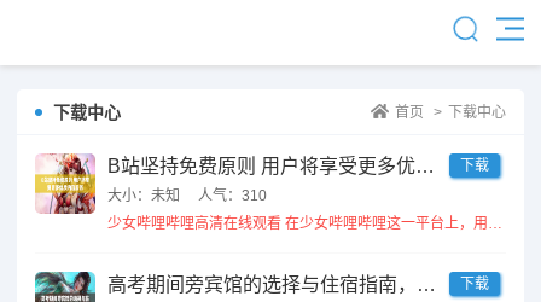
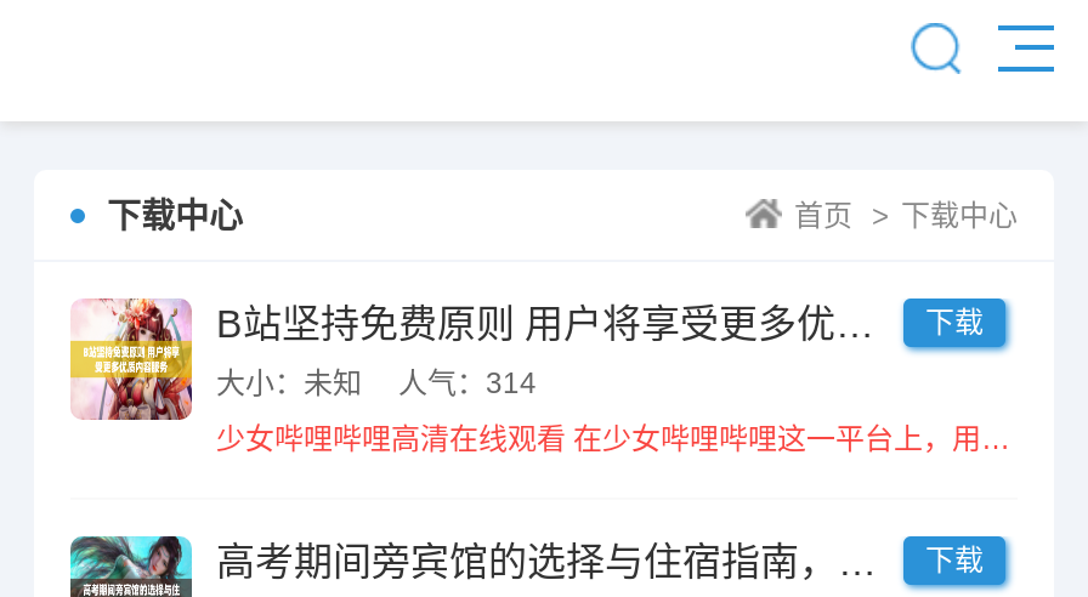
[107,187,267,204] 大小：未知 人气：310 -> [216,366,537,400] 大小：未知 人气：314

